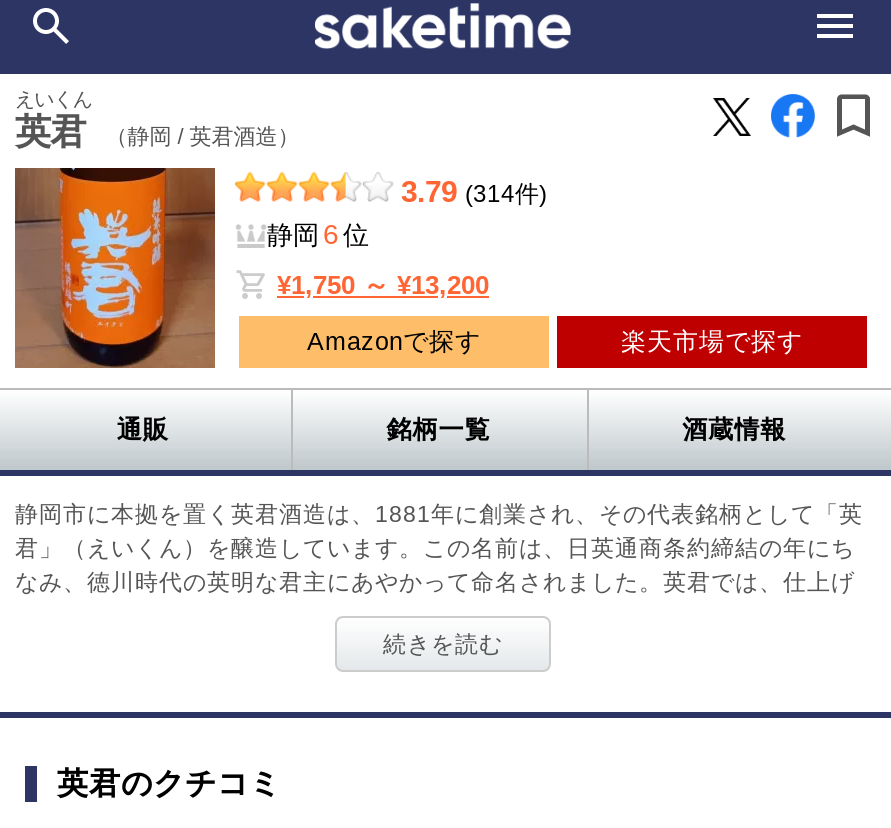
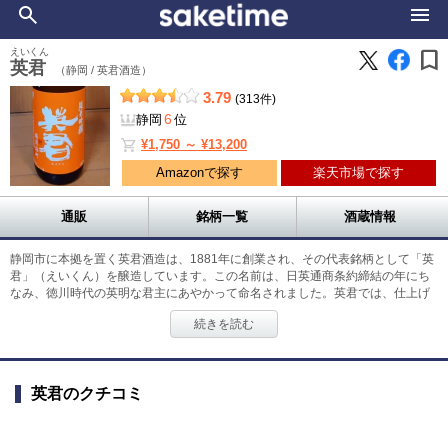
[401,174,547,208] 3.79 (314件) -> [203,89,276,106] 3.79 (313件)

